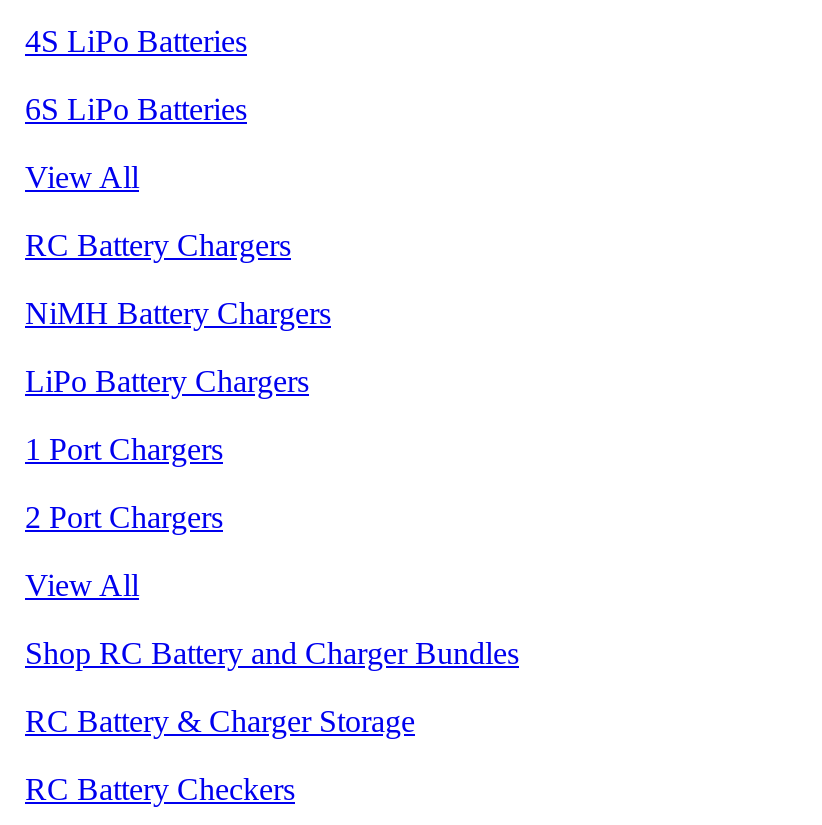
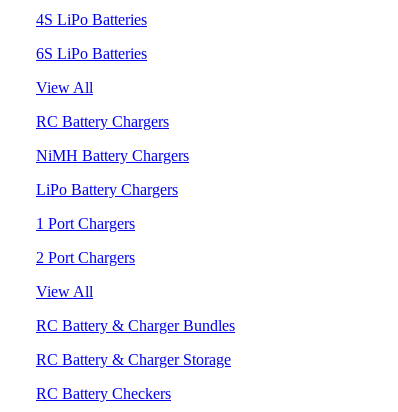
[25,636,519,670] Shop RC Battery and Charger Bundles -> [36,317,235,334] RC Battery & Charger Bundles

